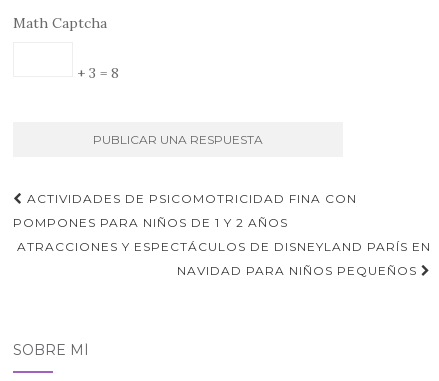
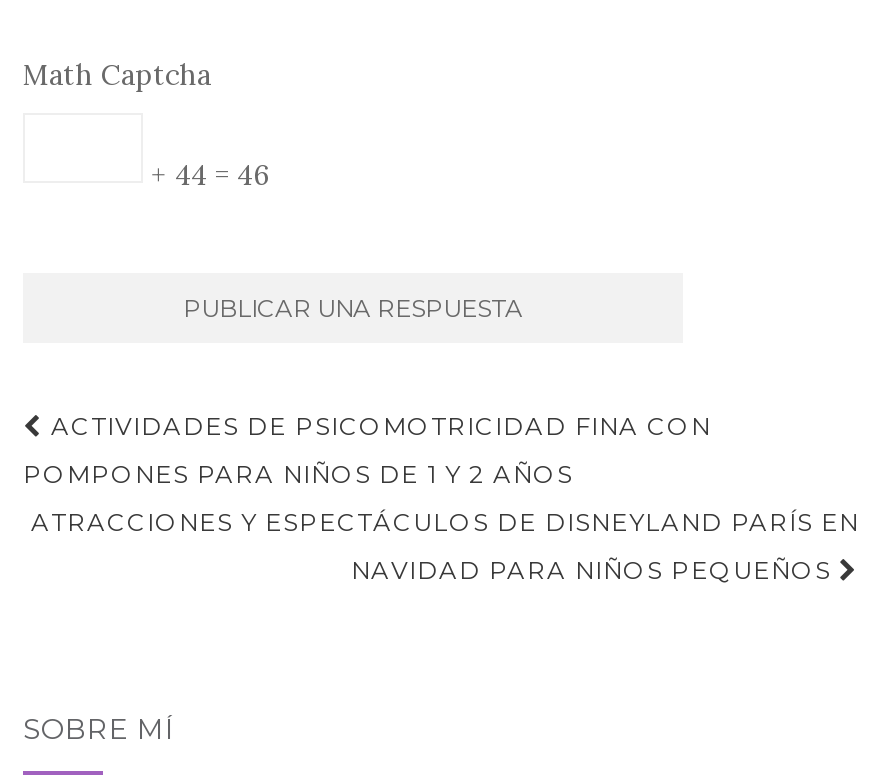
[73,64,119,82] + 3 = 8 -> [143,157,269,193] + 44 = 46

